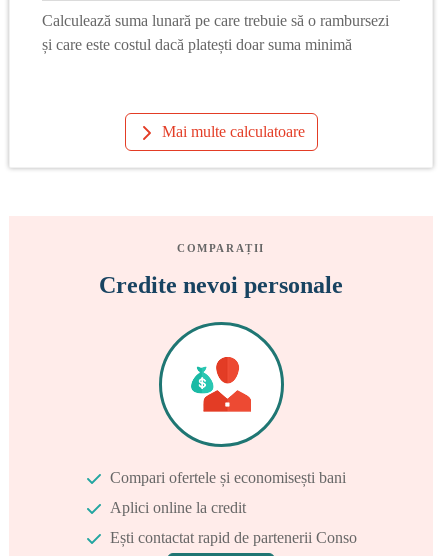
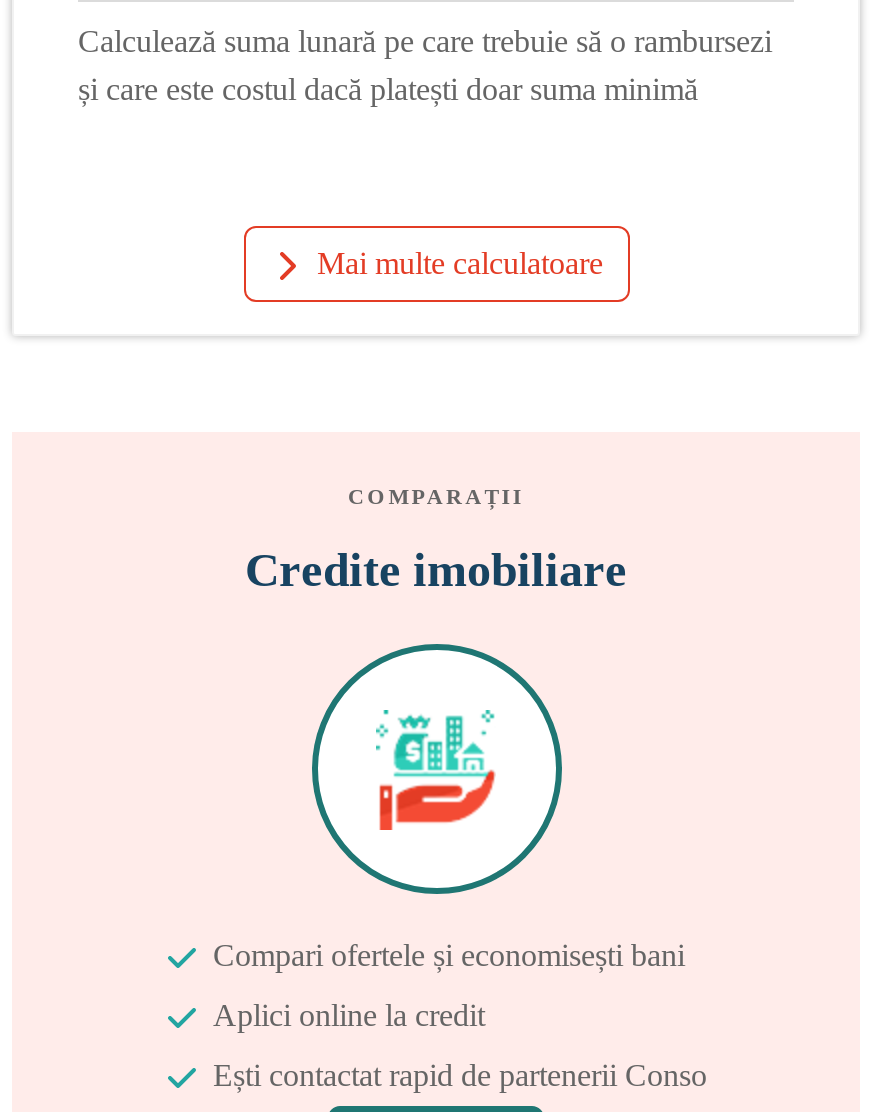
[99,272,343,298] Credite nevoi personale -> [245,544,627,596] Credite imobiliare
[190,355,252,415] [image] -> [374,708,498,832] [image]

